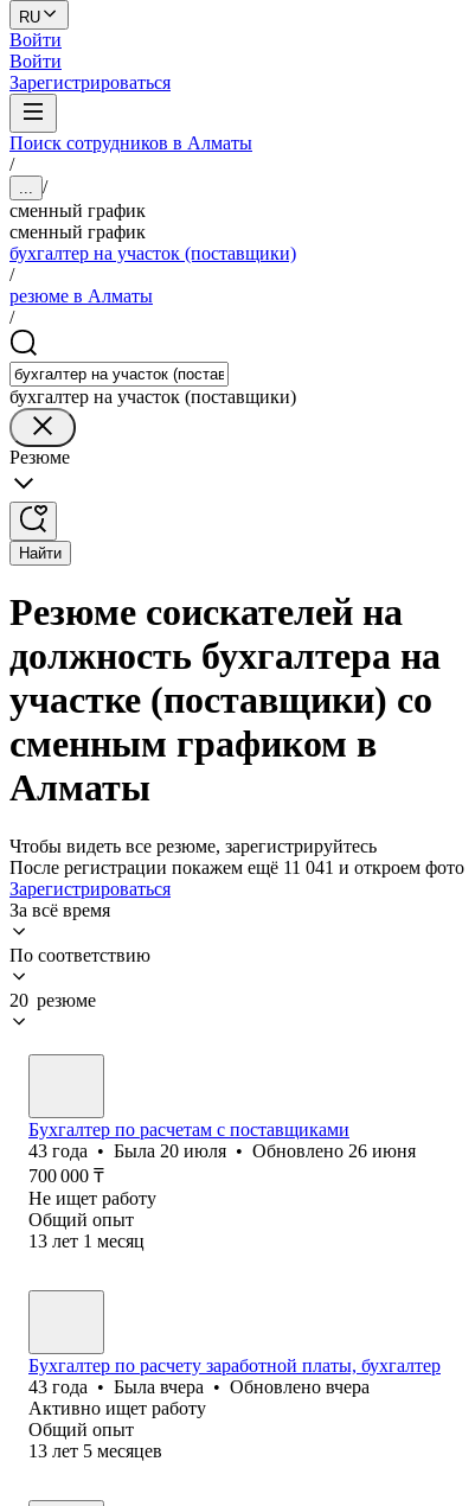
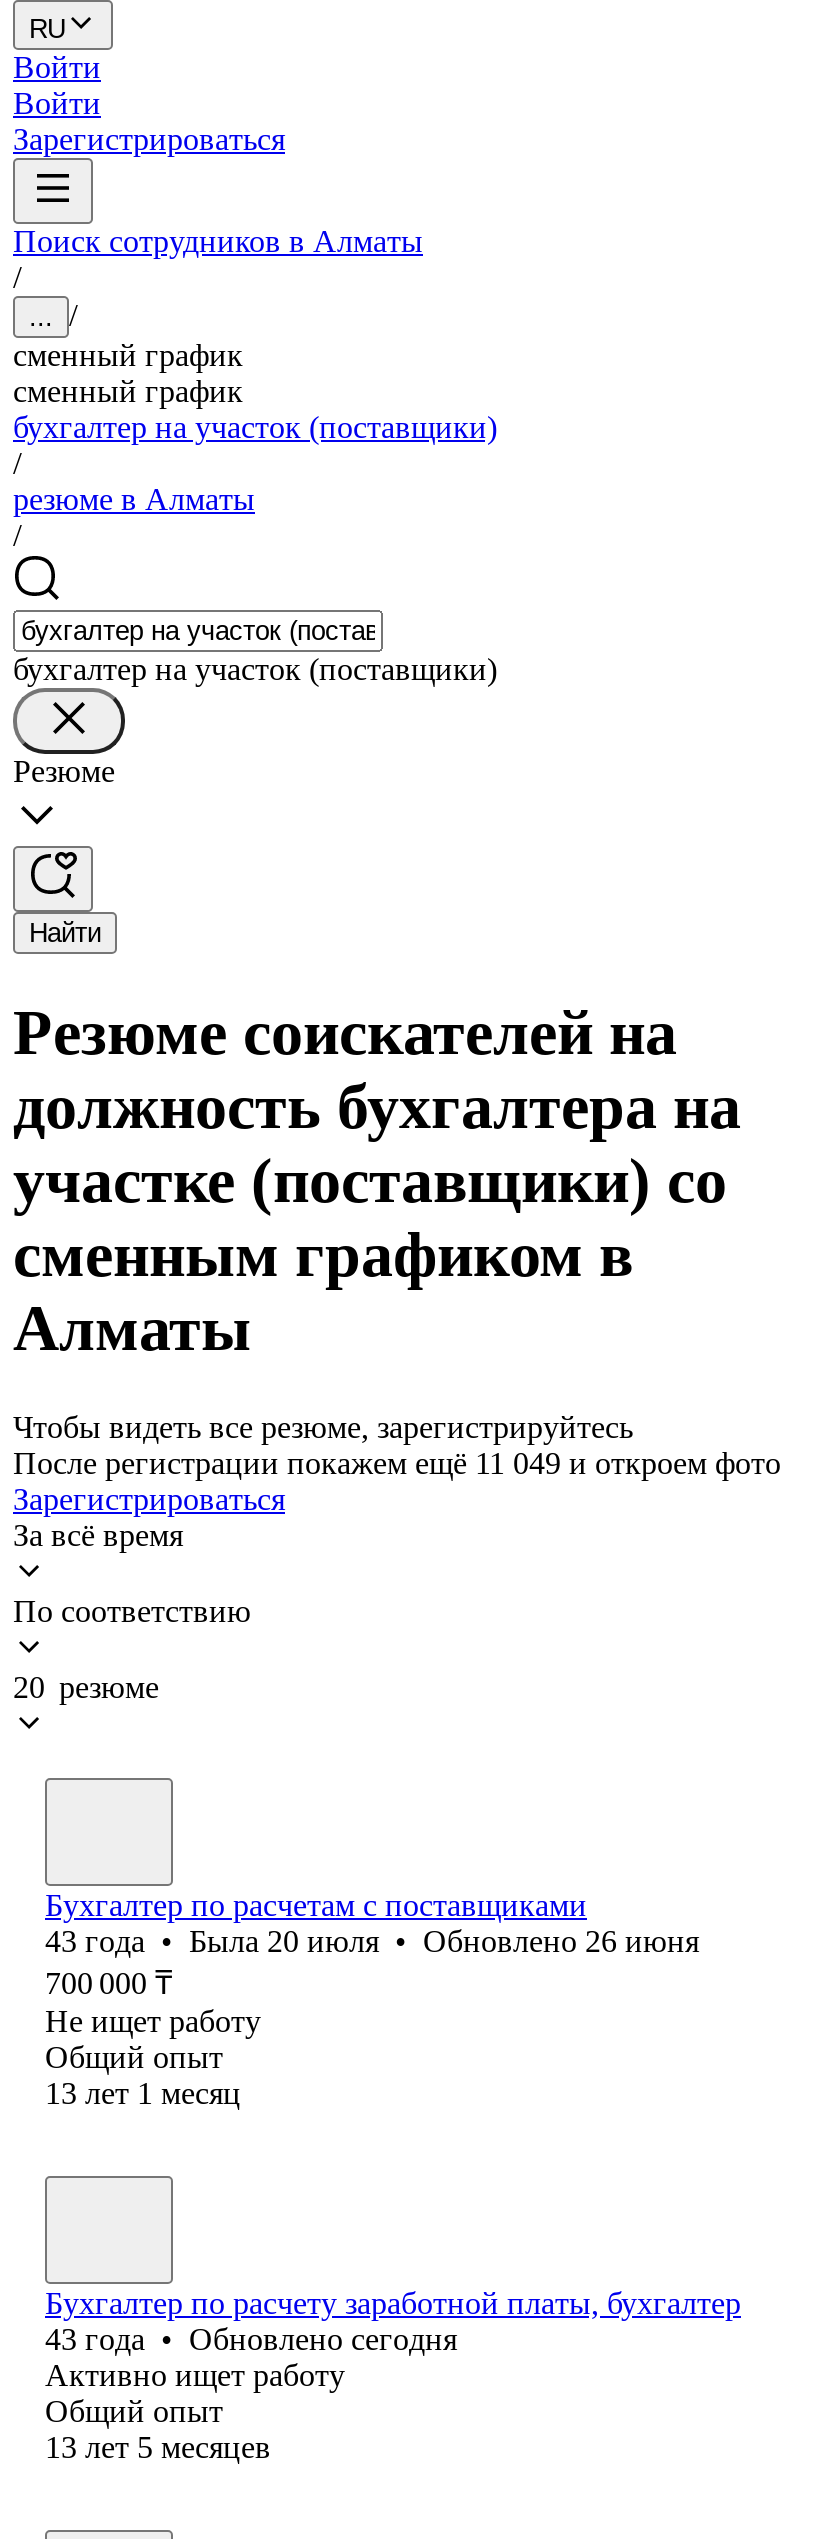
[9,857,464,877] После регистрации покажем ещё 11 041 и откроем фото -> [13,1446,781,1480] После регистрации покажем ещё 11 049 и откроем фото
[28,1377,370,1397] 43 года • Была вчера • Обновлено вчера -> [45,2322,457,2356] 43 года • Обновлено сегодня

